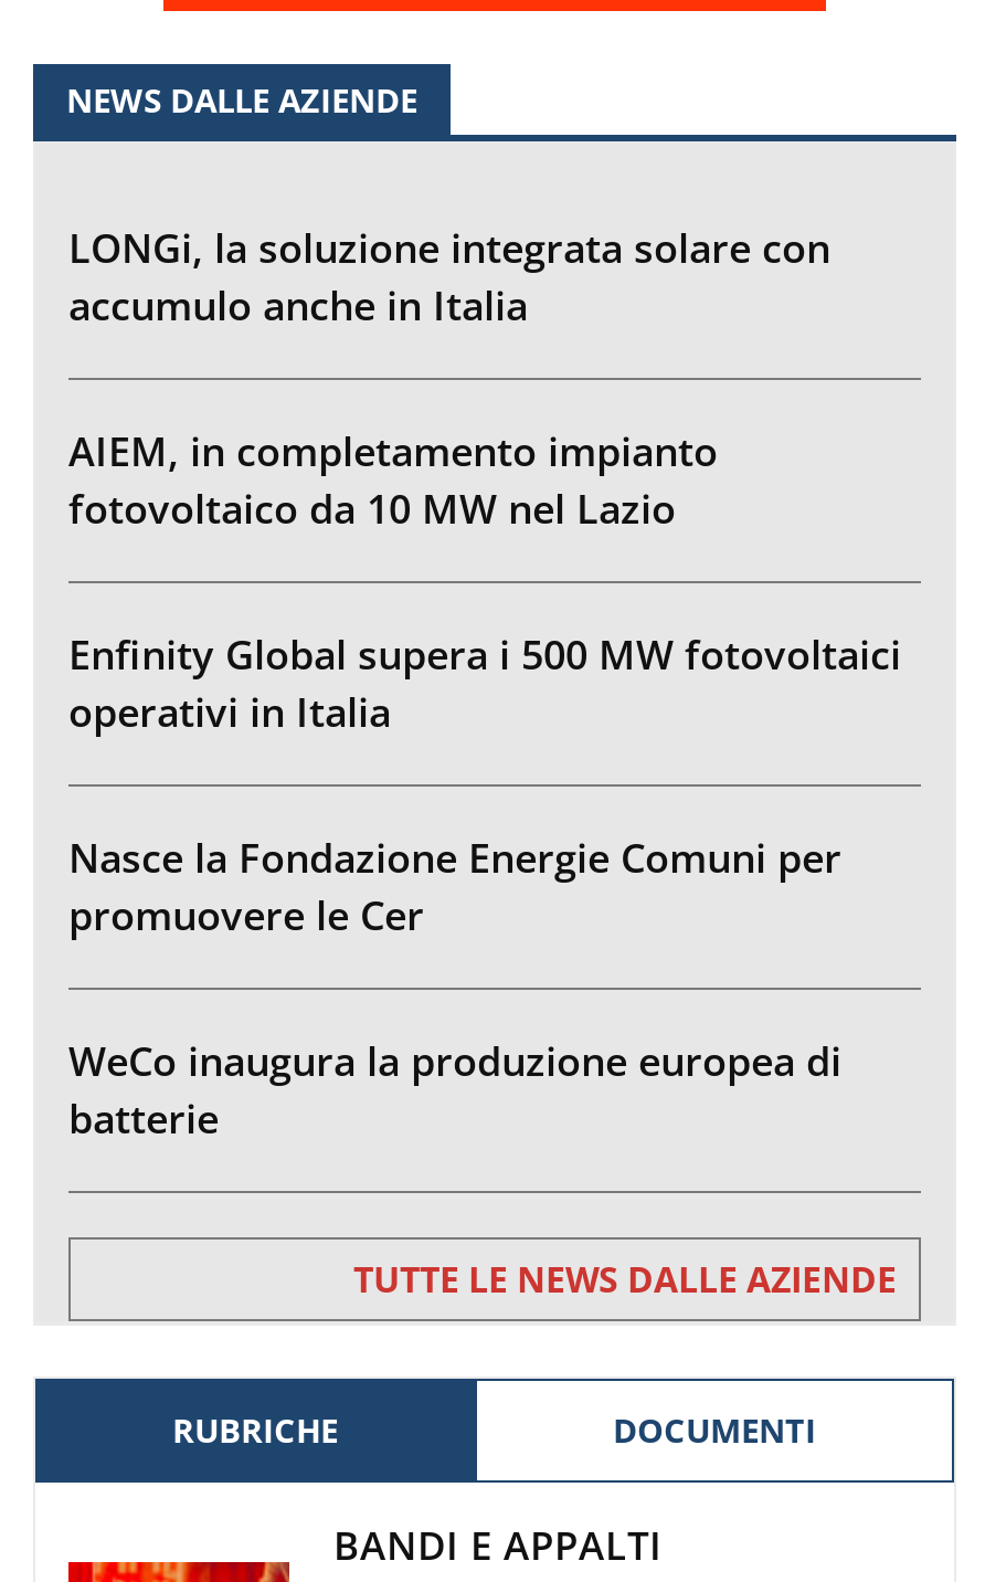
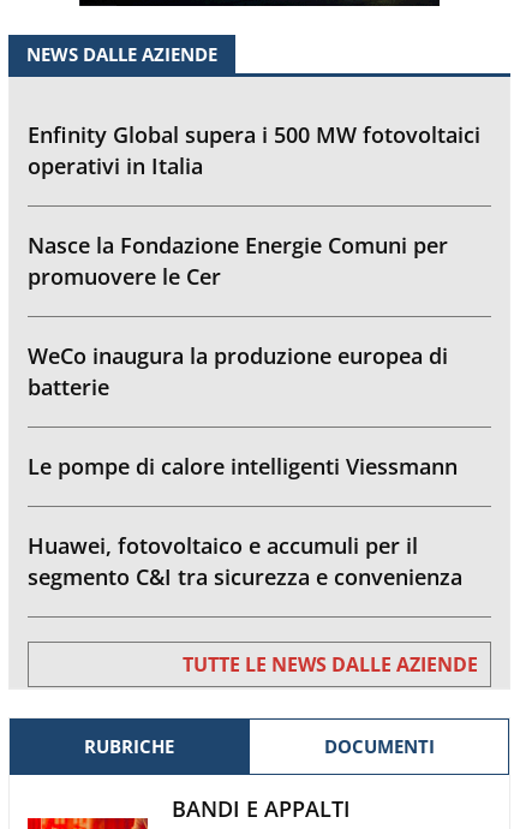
[68,220,830,534] LONGi, la soluzione integrata solare con | accumulo anche in Italia | AIEM, in completamento impianto | fotovoltaico da 10 MW nel Lazio -> none
moved [68,627,901,1144] -> [28,120,480,401]: Enfinity Global supera i 500 MW fotovoltaici | operativi in Italia | Nasce la Fondazione Energie Comuni per | promuovere le Cer | WeCo inaugura la produzione europea di | batterie
none -> [28,451,462,591] Le pompe di calore intelligenti Viessmann | Huawei, fotovoltaico e accumuli per il | segmento C&I tra sicurezza e convenienza

